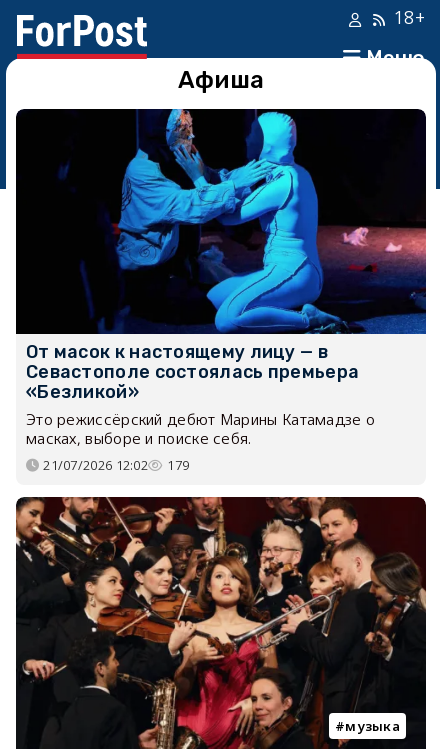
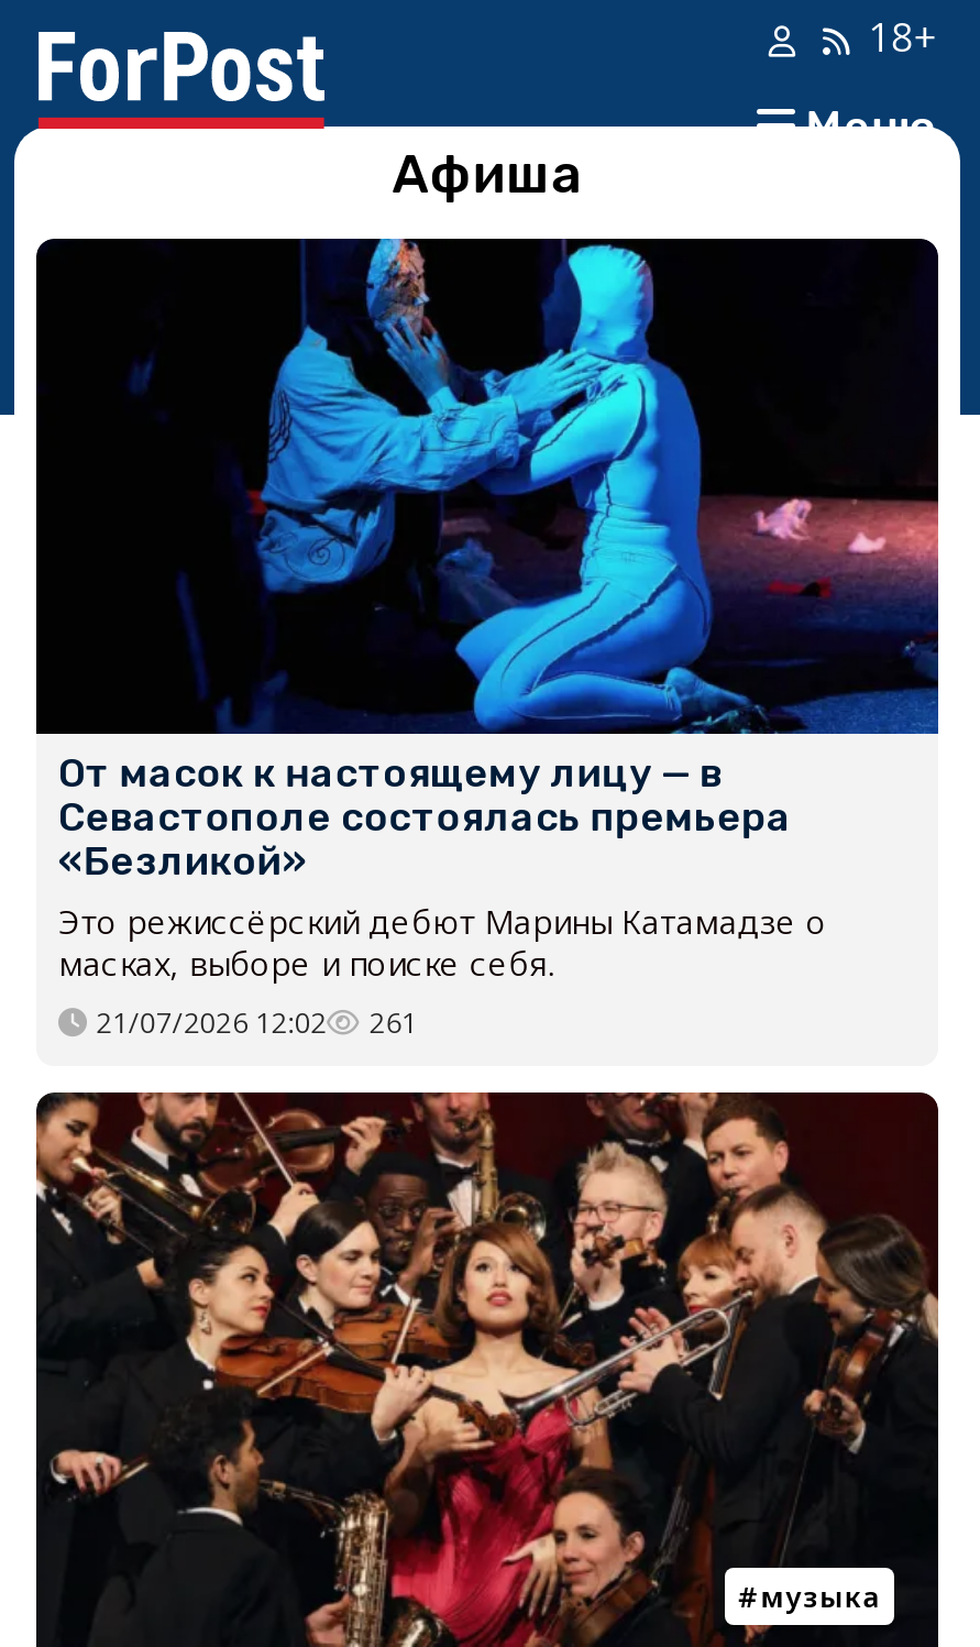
[43,456,189,474] 21/07/2026 12:02 179 -> [96,1002,418,1042] 21/07/2026 12:02 261

